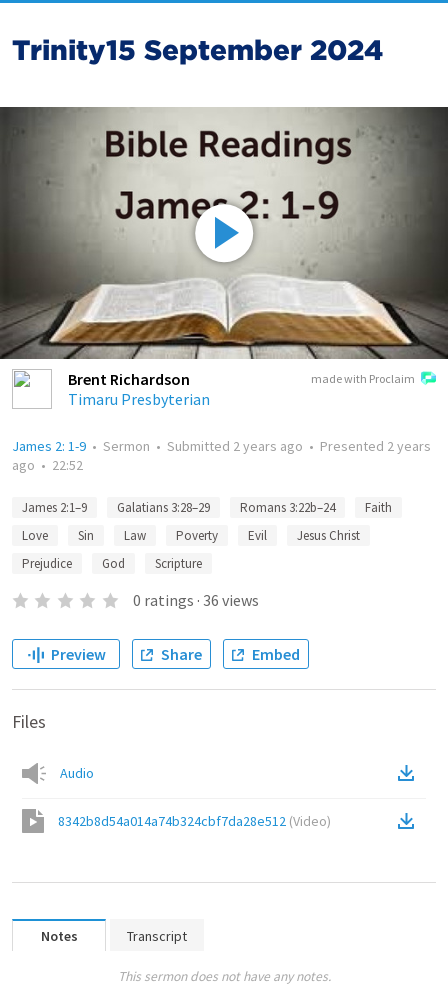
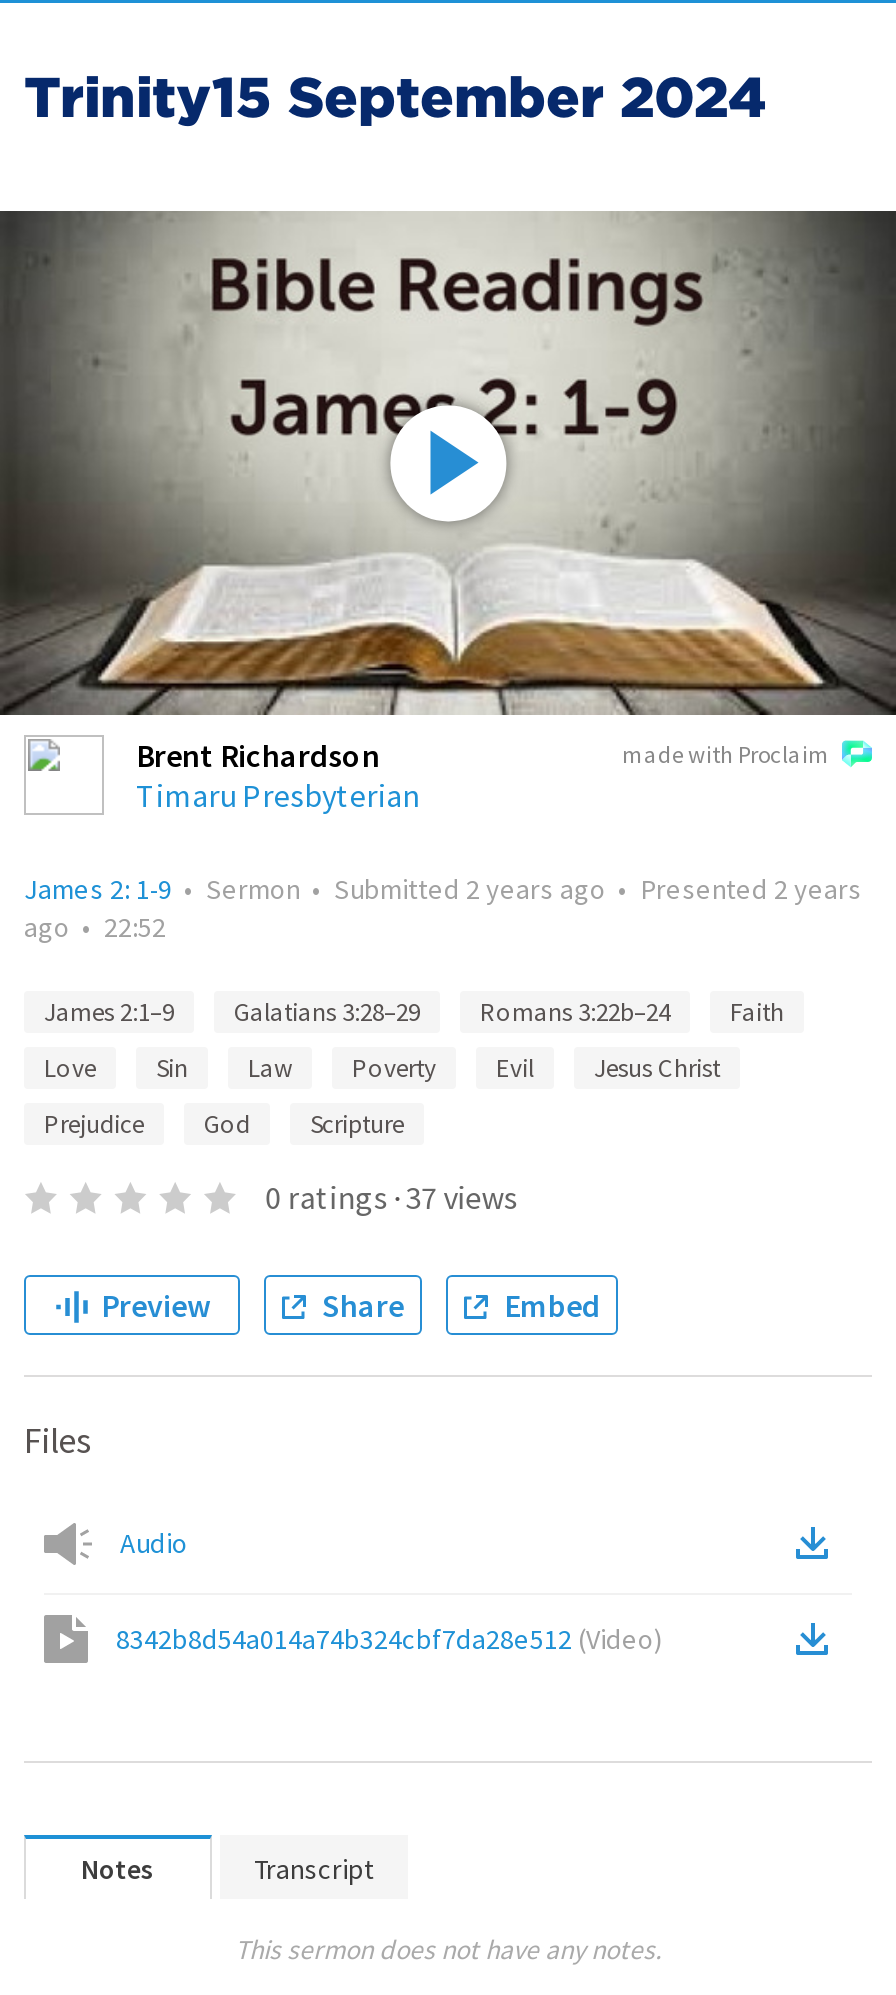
[133,590,259,610] 0 ratings · 36 views -> [265,1177,517,1217] 0 ratings · 37 views

